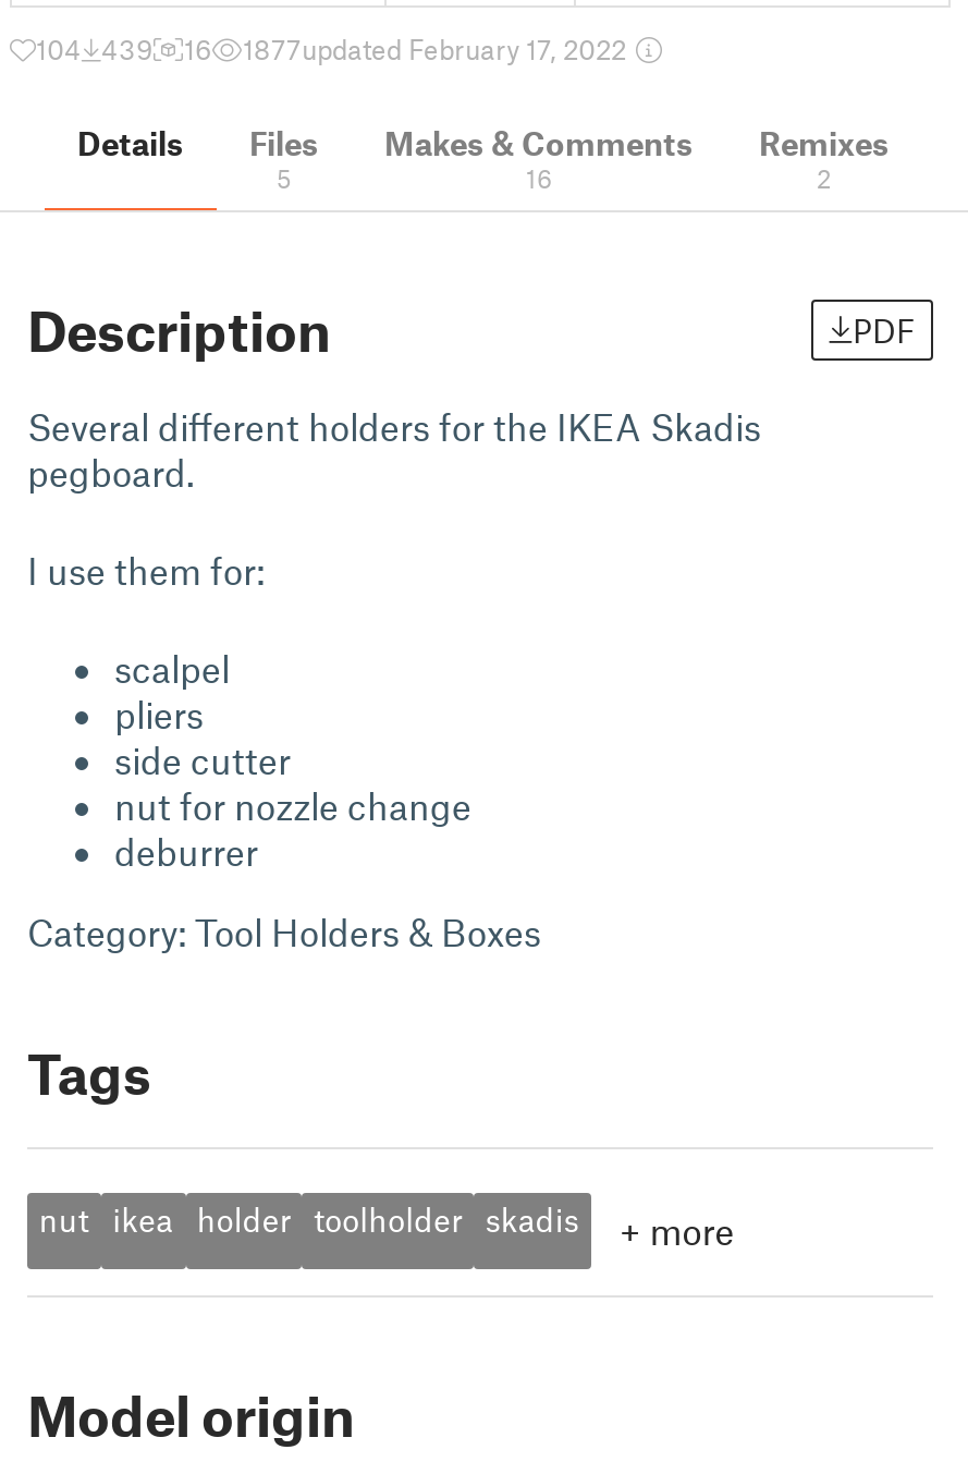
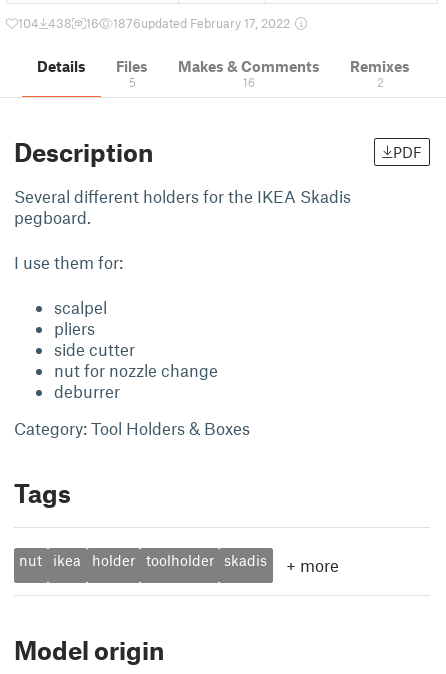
[36,32,154,66] 104 439 -> [18,15,72,31] 104 438
[243,32,633,66] 1877updated February 17, 2022 -> [113,15,293,31] 1876updated February 17, 2022

